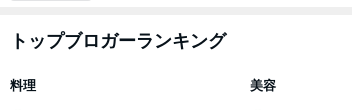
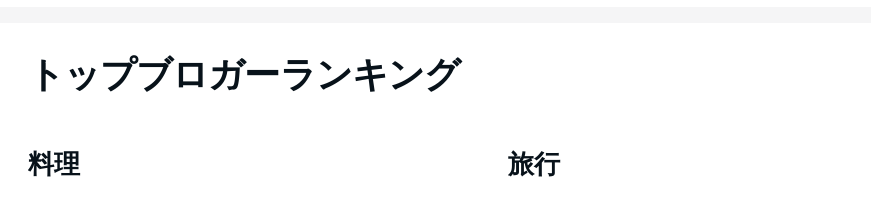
[250,78,276,93] 美容 -> [508,149,560,179] 旅行

